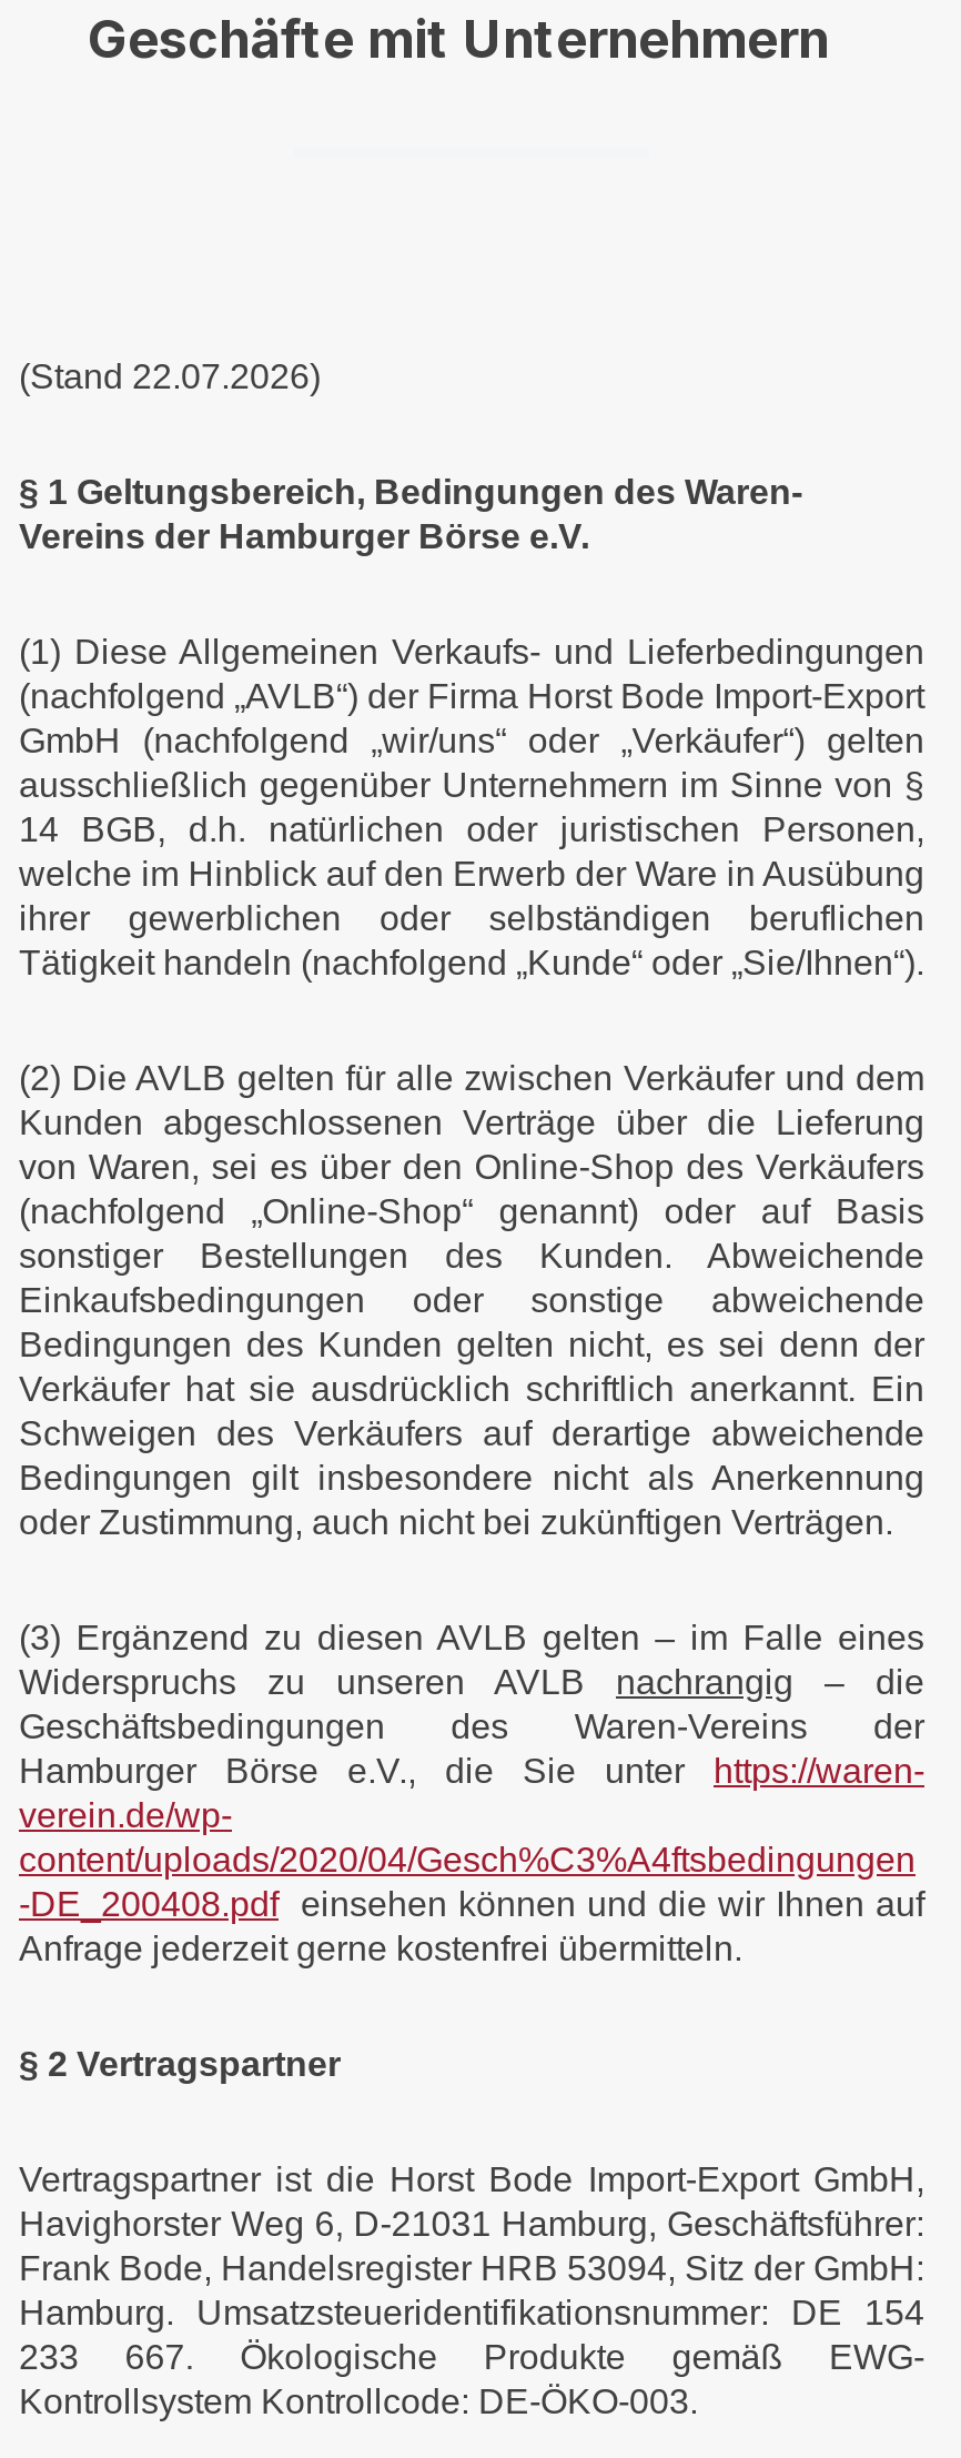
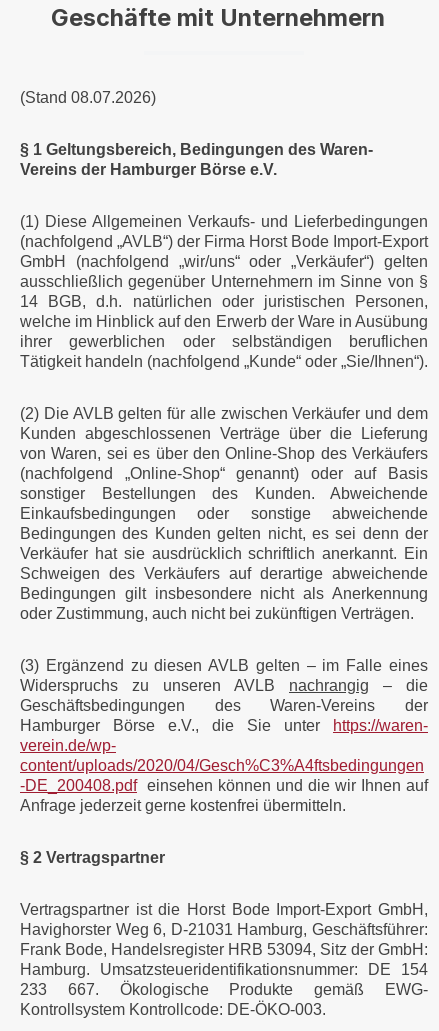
[19,357,321,395] (Stand 22.07.2026) -> [20,89,156,106] (Stand 08.07.2026)

